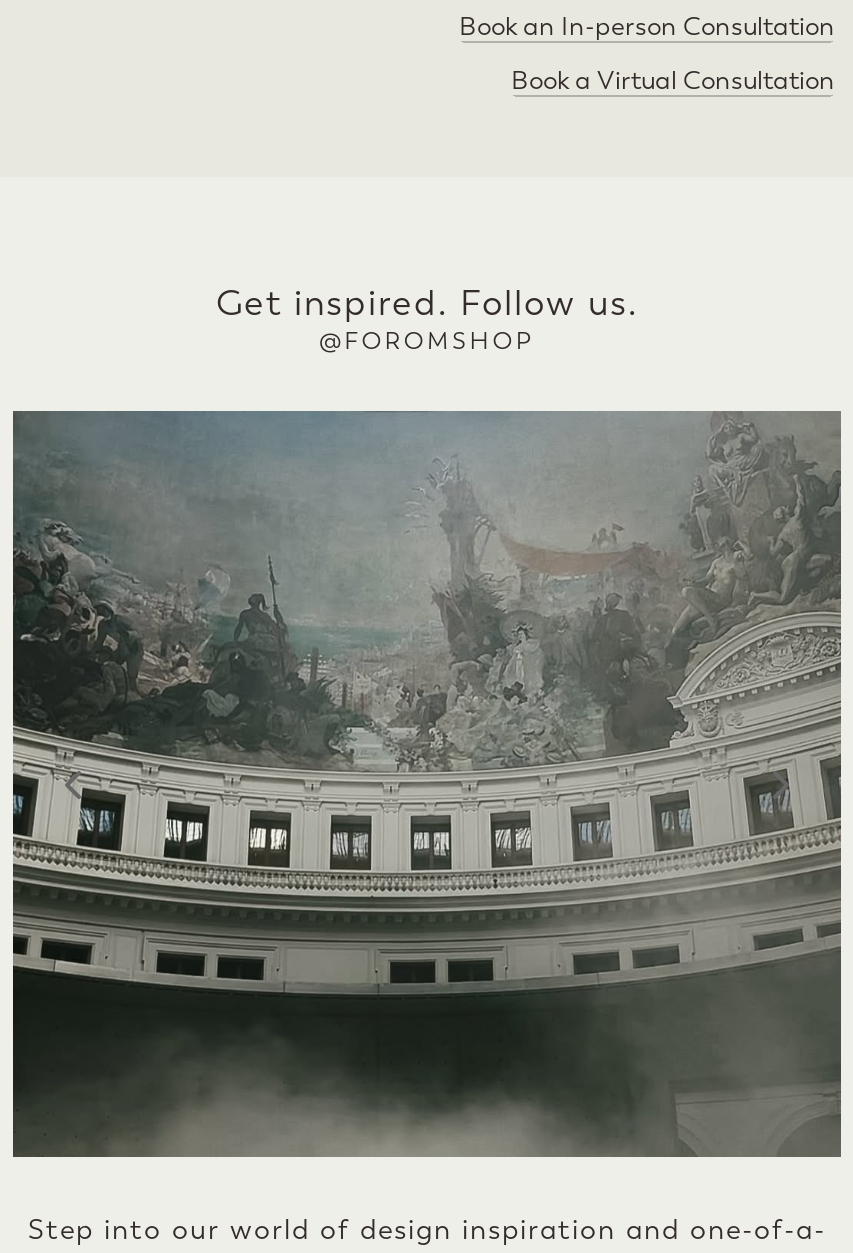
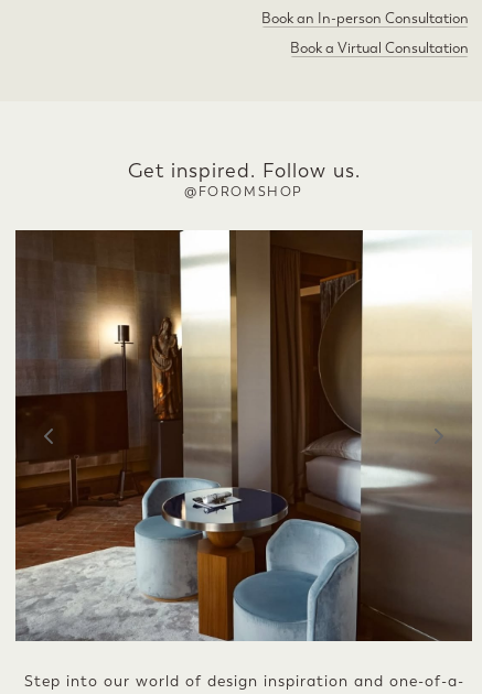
[11,409,843,1159] [image] -> [14,229,472,641] [image]

